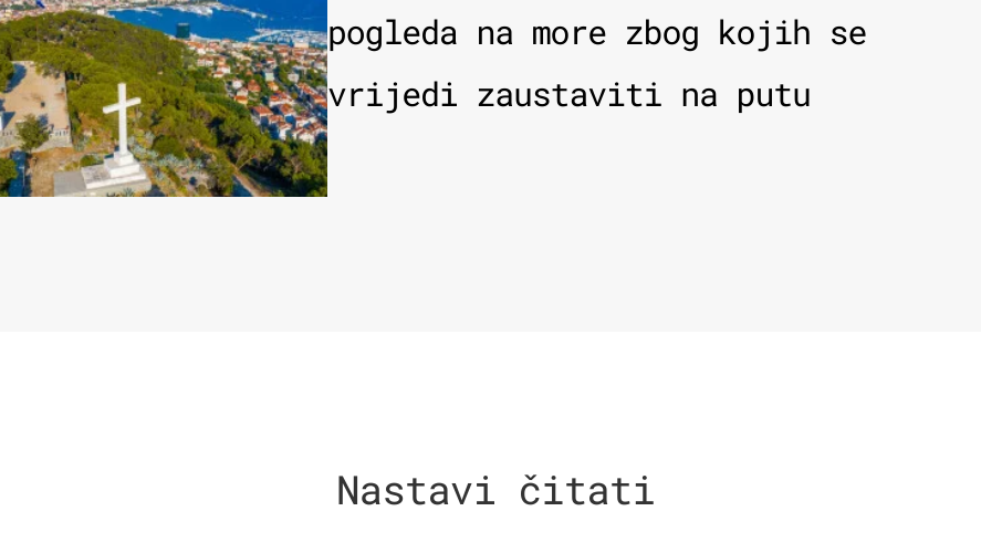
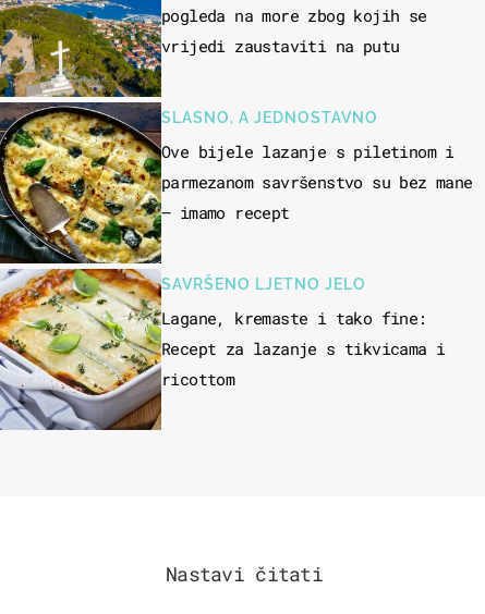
none -> [3,101,473,431] [image] | SLASNO, A JEDNOSTAVNO | Ove bijele lazanje s piletinom i | parmezanom savršenstvo su bez mane | – imamo recept | SAVRŠENO LJETNO JELO | Lagane, kremaste i tako fine: | Recept za lazanje s tikvicama i | ricottom

